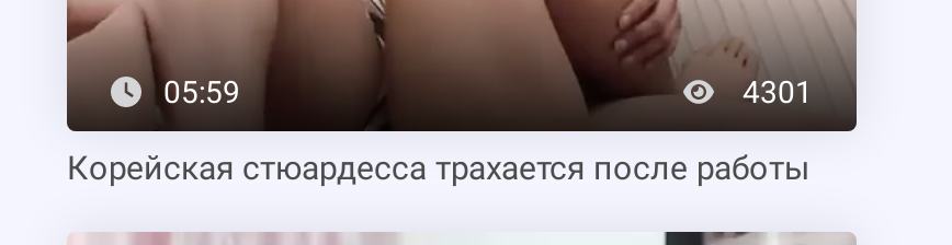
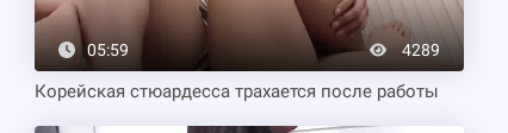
[736,73,813,108] 4301 -> [398,40,440,59] 4289

